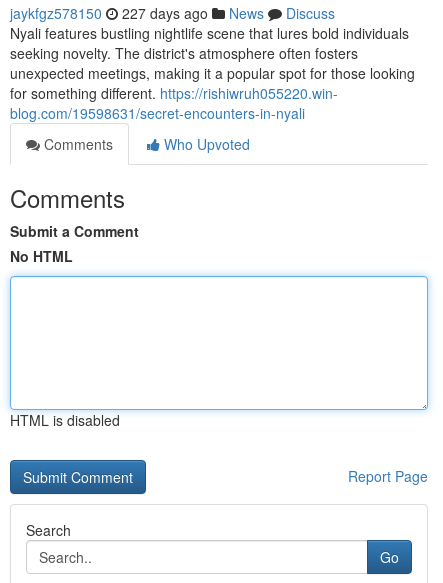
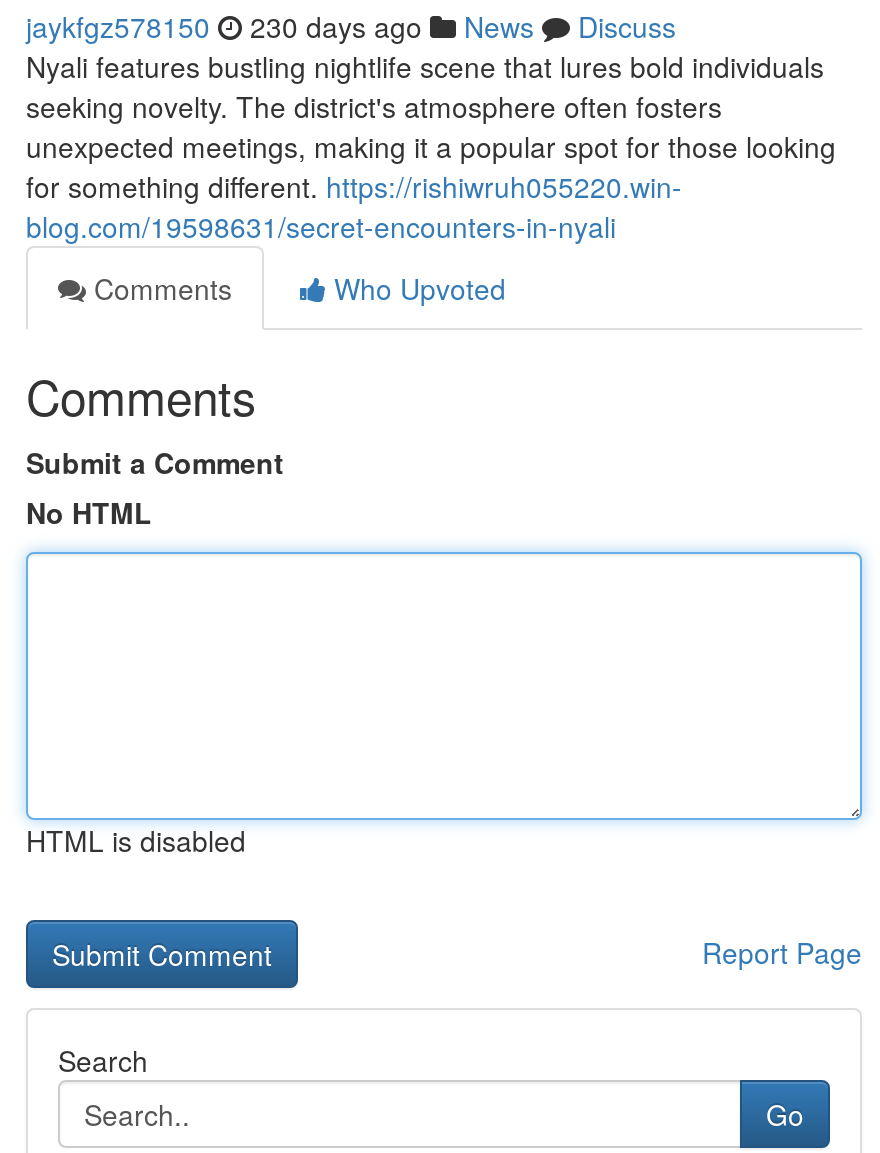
[10,3,335,23] jaykfgz578150 227 days ago News Discuss -> [26,6,676,46] jaykfgz578150 230 days ago News Discuss

